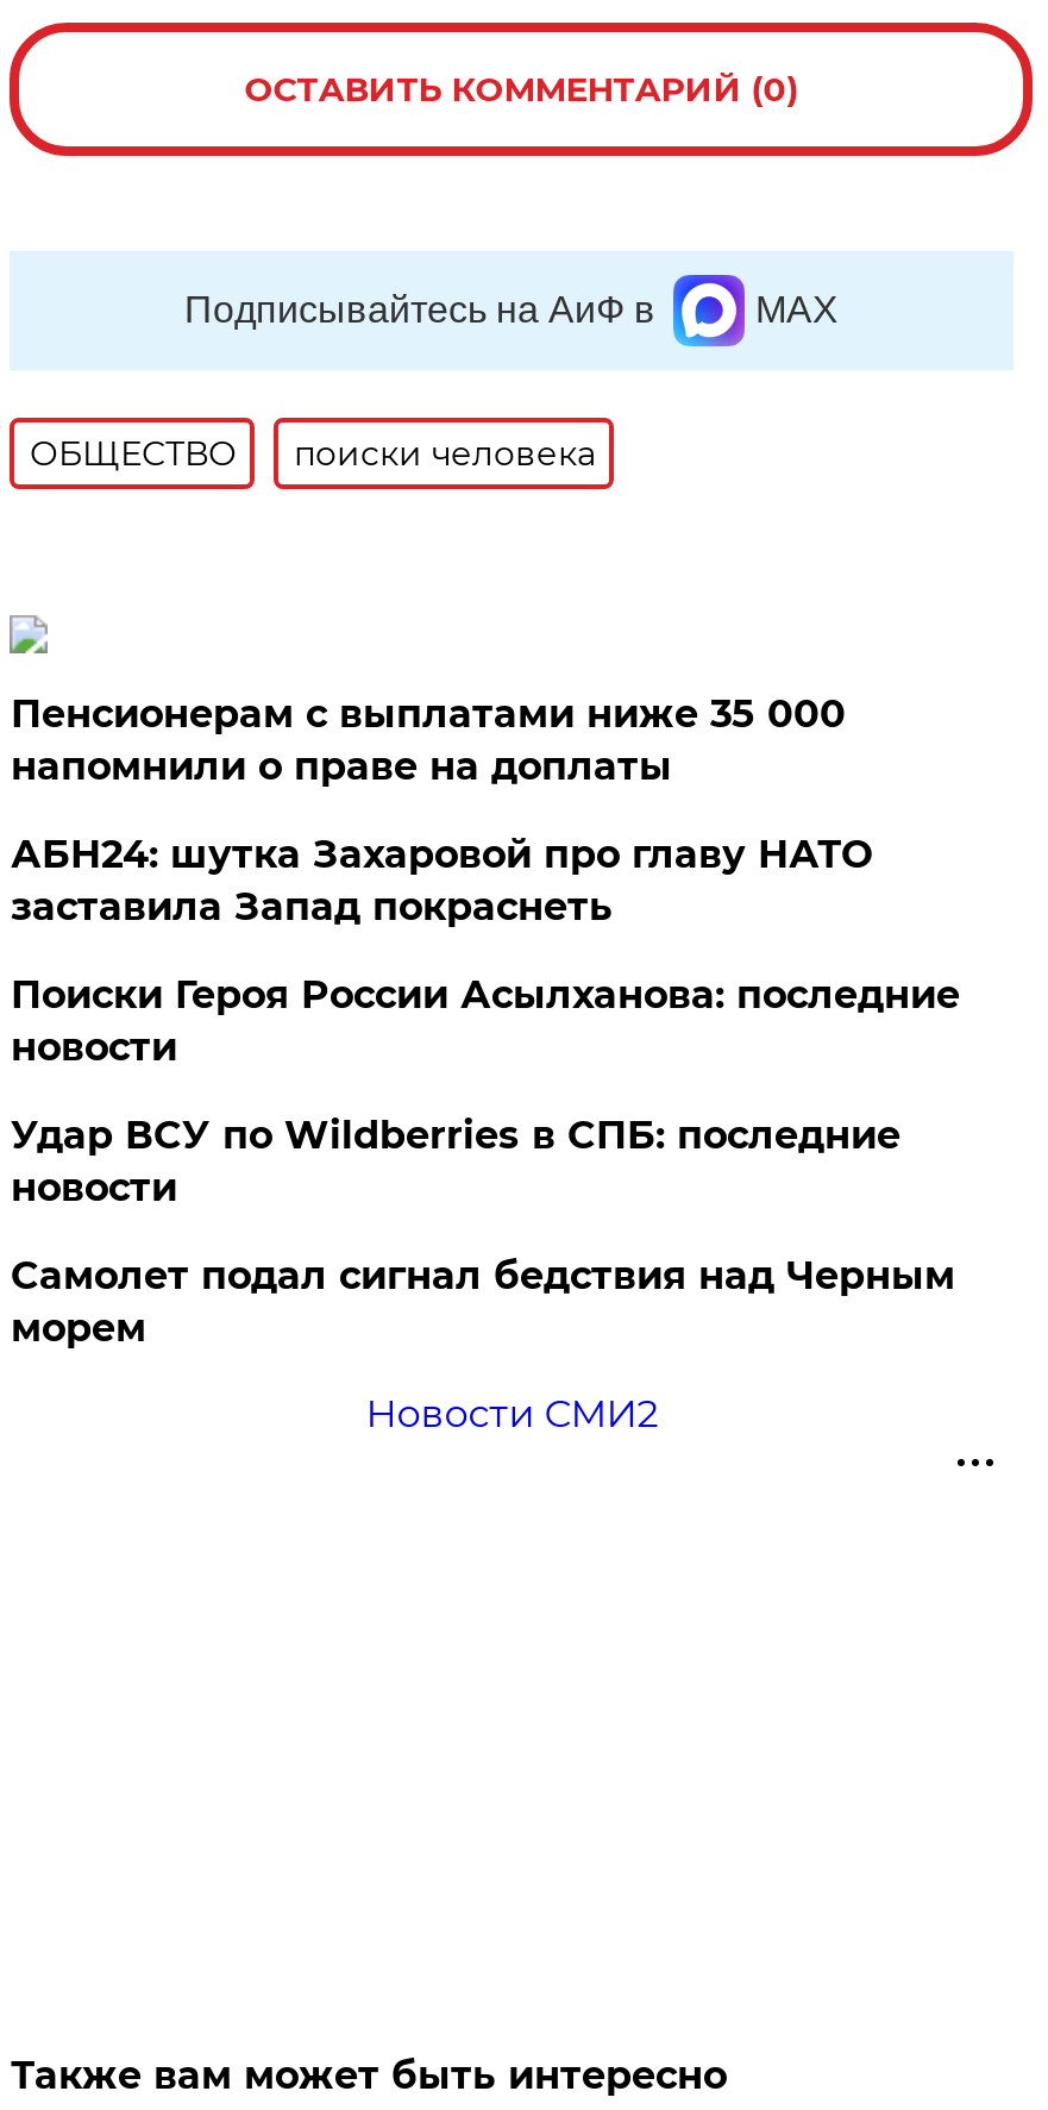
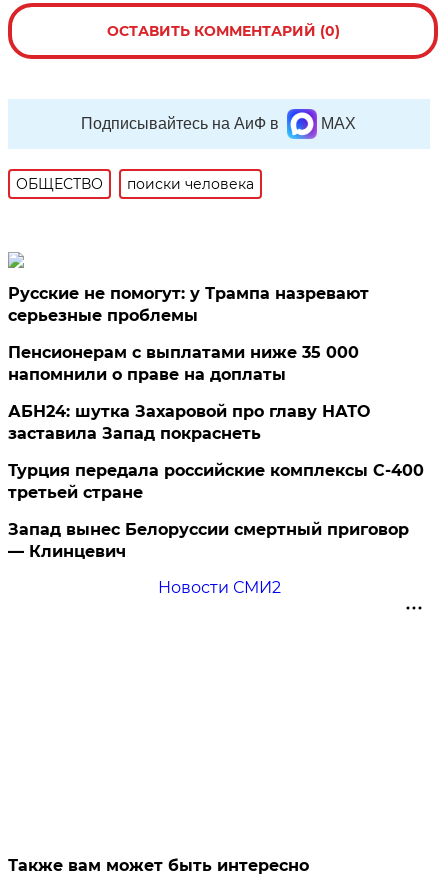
none -> [8,284,369,325] Русские не помогут: у Трампа назревают | серьезные проблемы
moved [10,691,872,929] -> [8,343,370,443]: Пенсионерам с выплатами ниже 35 000 | напомнили о праве на доплаты | АБН24: шутка Захаровой про главу НАТО | заставила Запад покраснеть
[10,972,960,1351] Поиски Героя России Асылханова: последние | новости | Удар ВСУ по Wildberries в СПБ: последние | новости | Самолет подал сигнал бедствия над Черным | морем -> [8,461,424,561] Турция передала российские комплексы С-400 | третьей стране | Запад вынес Белоруссии смертный приговор | — Клинцевич

